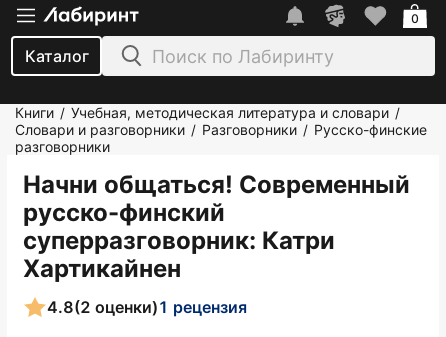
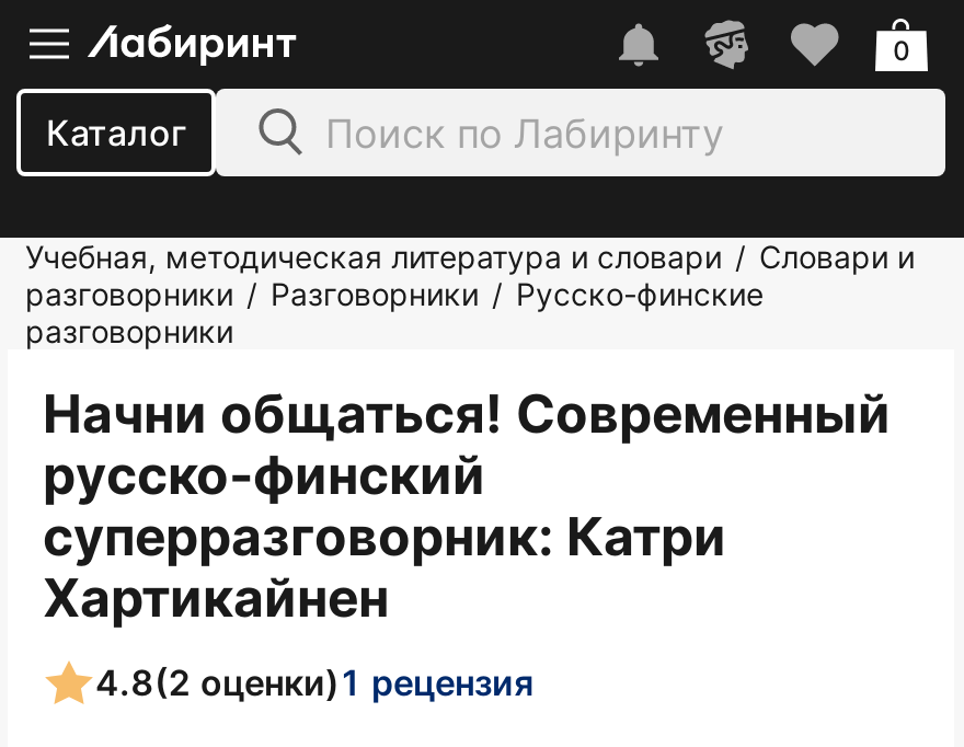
[15,104,427,138] Книги / Учебная, методическая литература и словари / | Словари и разговорники / Разговорники / Русско-финские -> [25,238,915,312] Учебная, методическая литература и словари / Словари и | разговорники / Разговорники / Русско-финские

